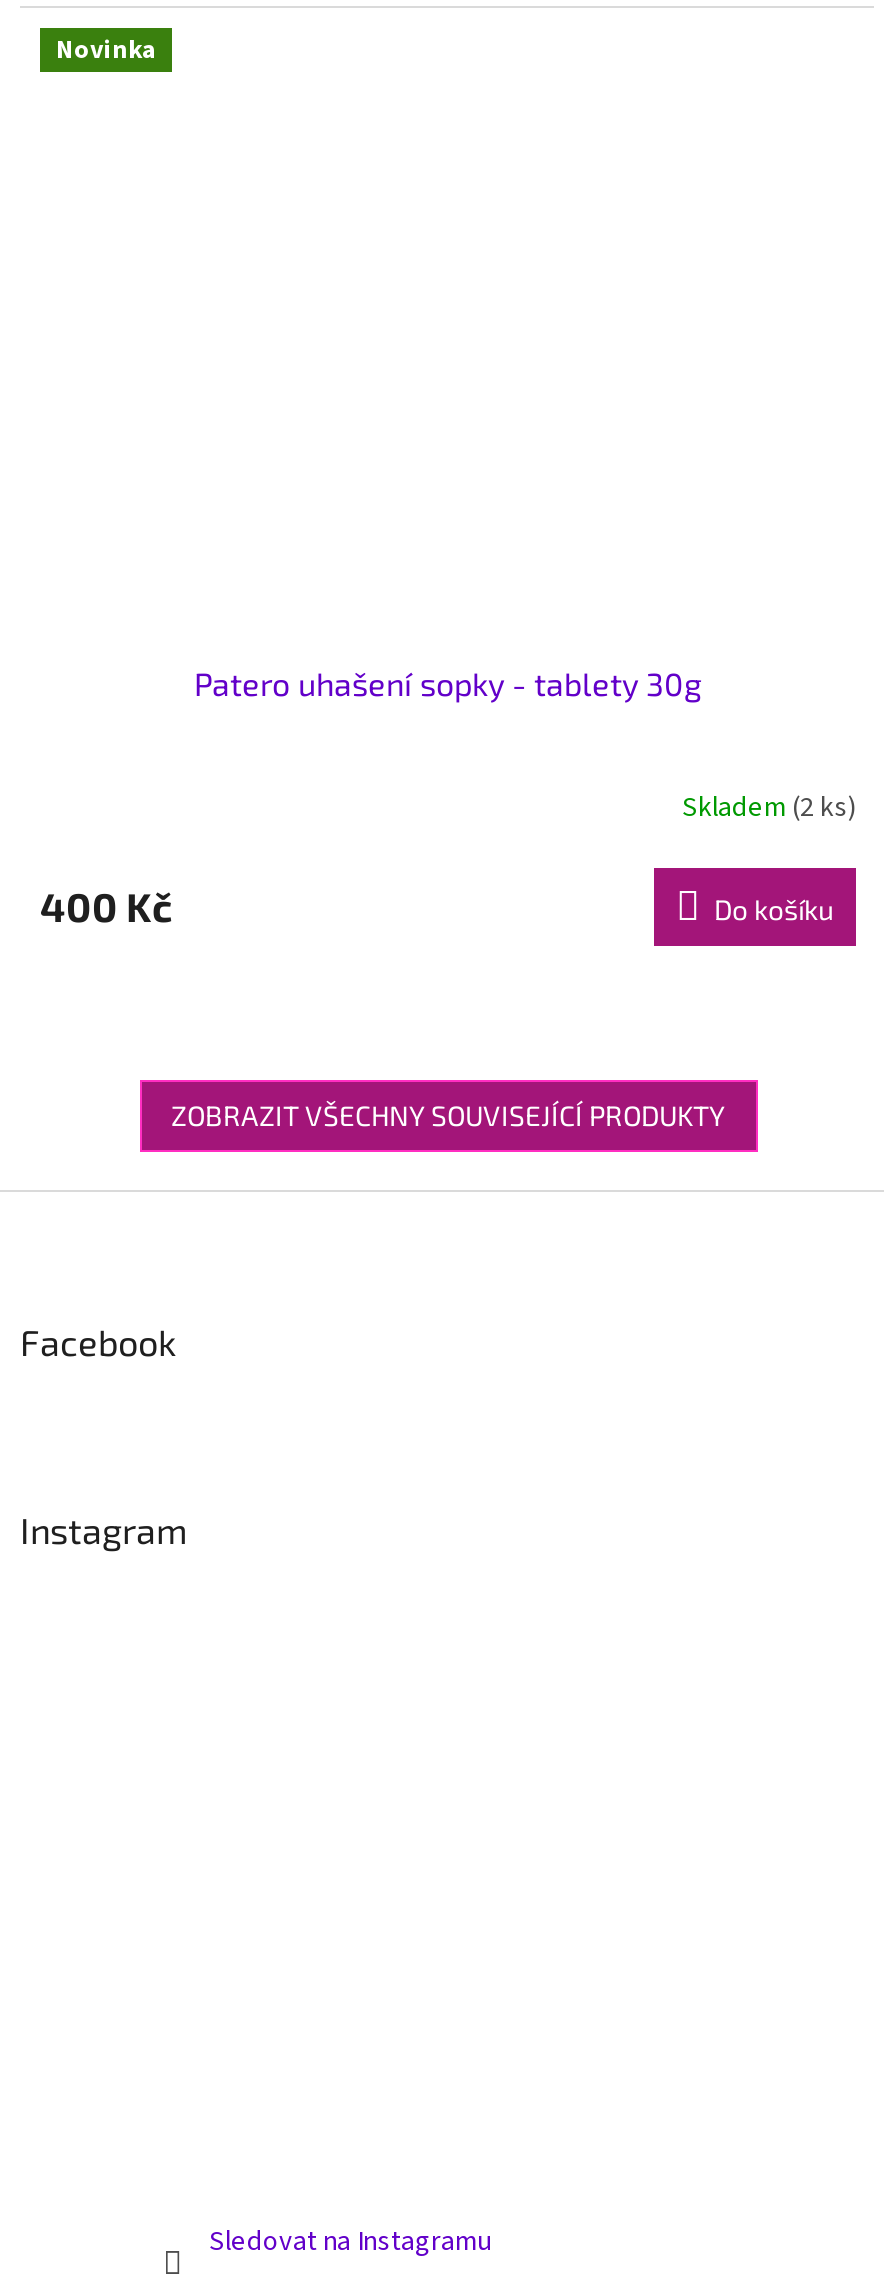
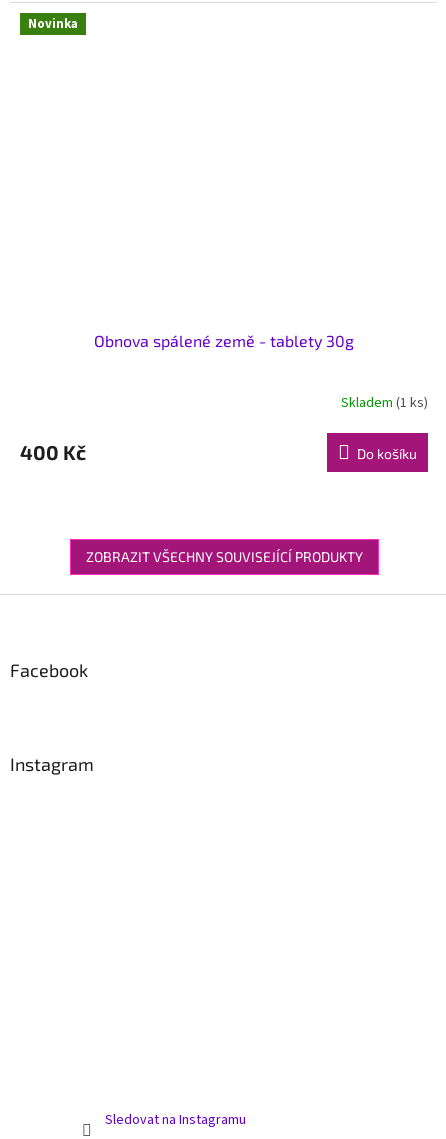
[194,663,702,701] Patero uhašení sopky - tablety 30g -> [94,331,354,350] Obnova spálené země - tablety 30g
[682,788,856,828] Skladem (2 ks) -> [341,393,428,413] Skladem (1 ks)

